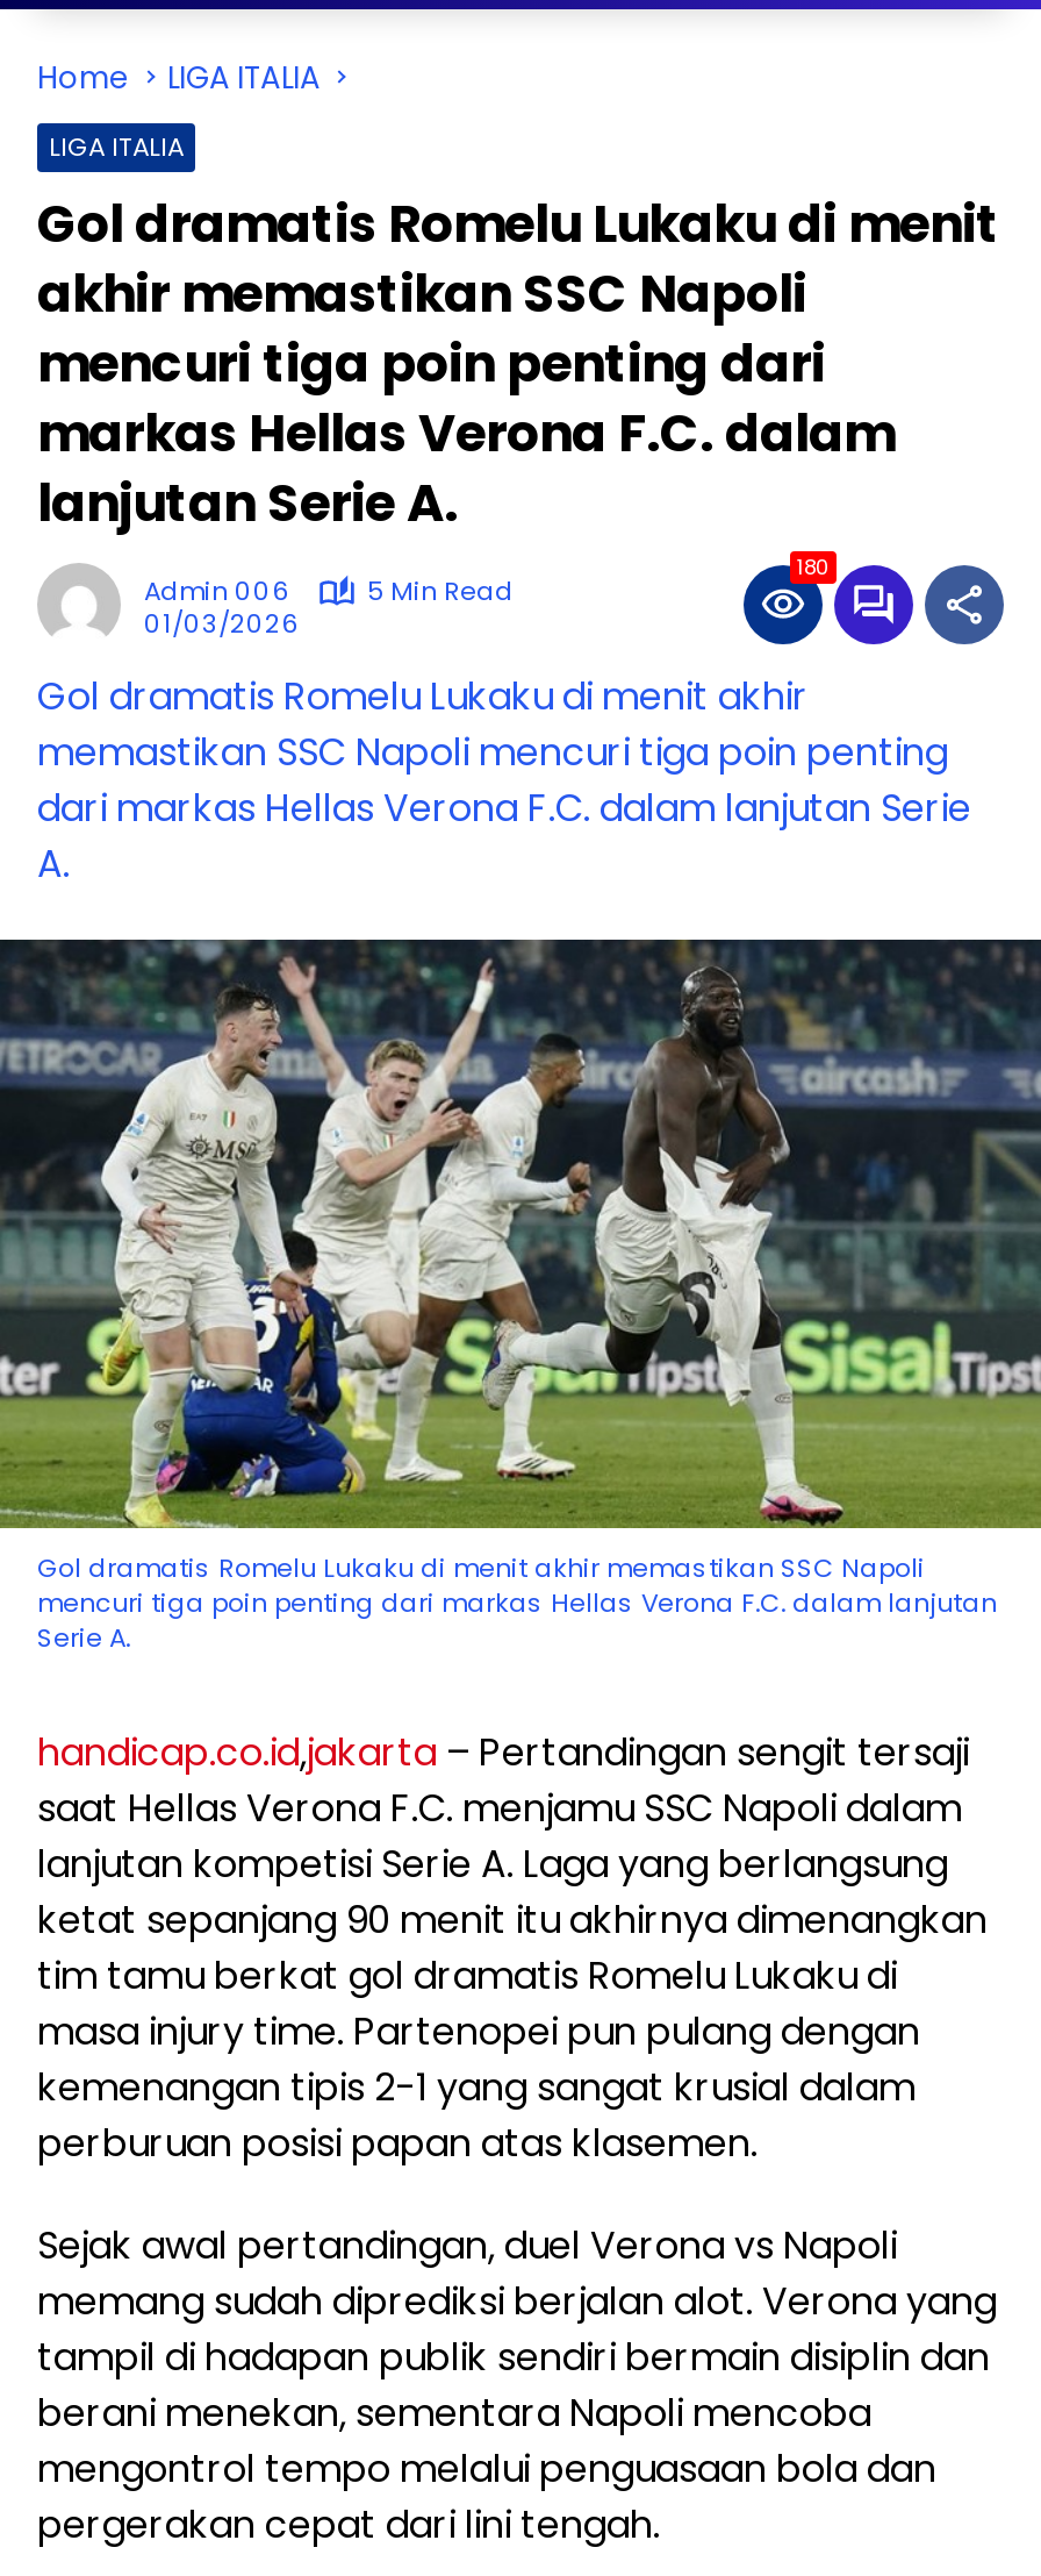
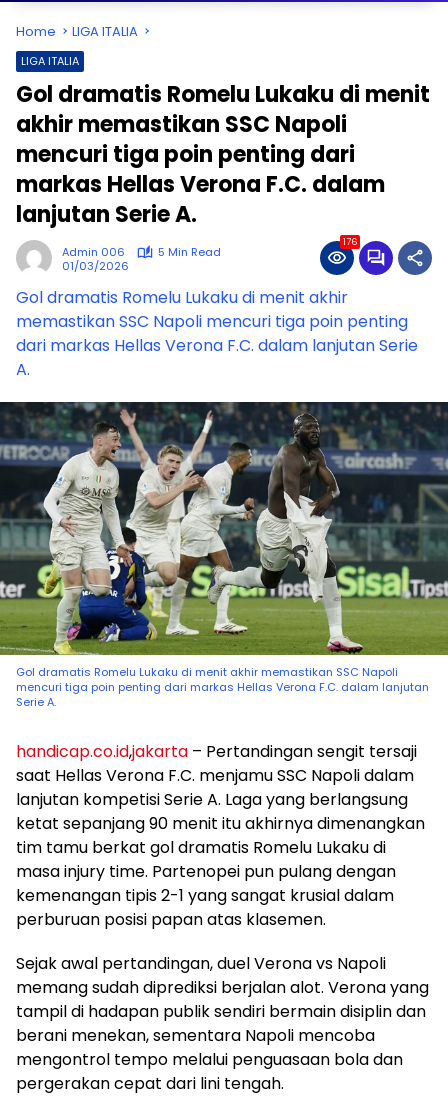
[797,554,830,581] 180 -> [343,236,357,248] 176

